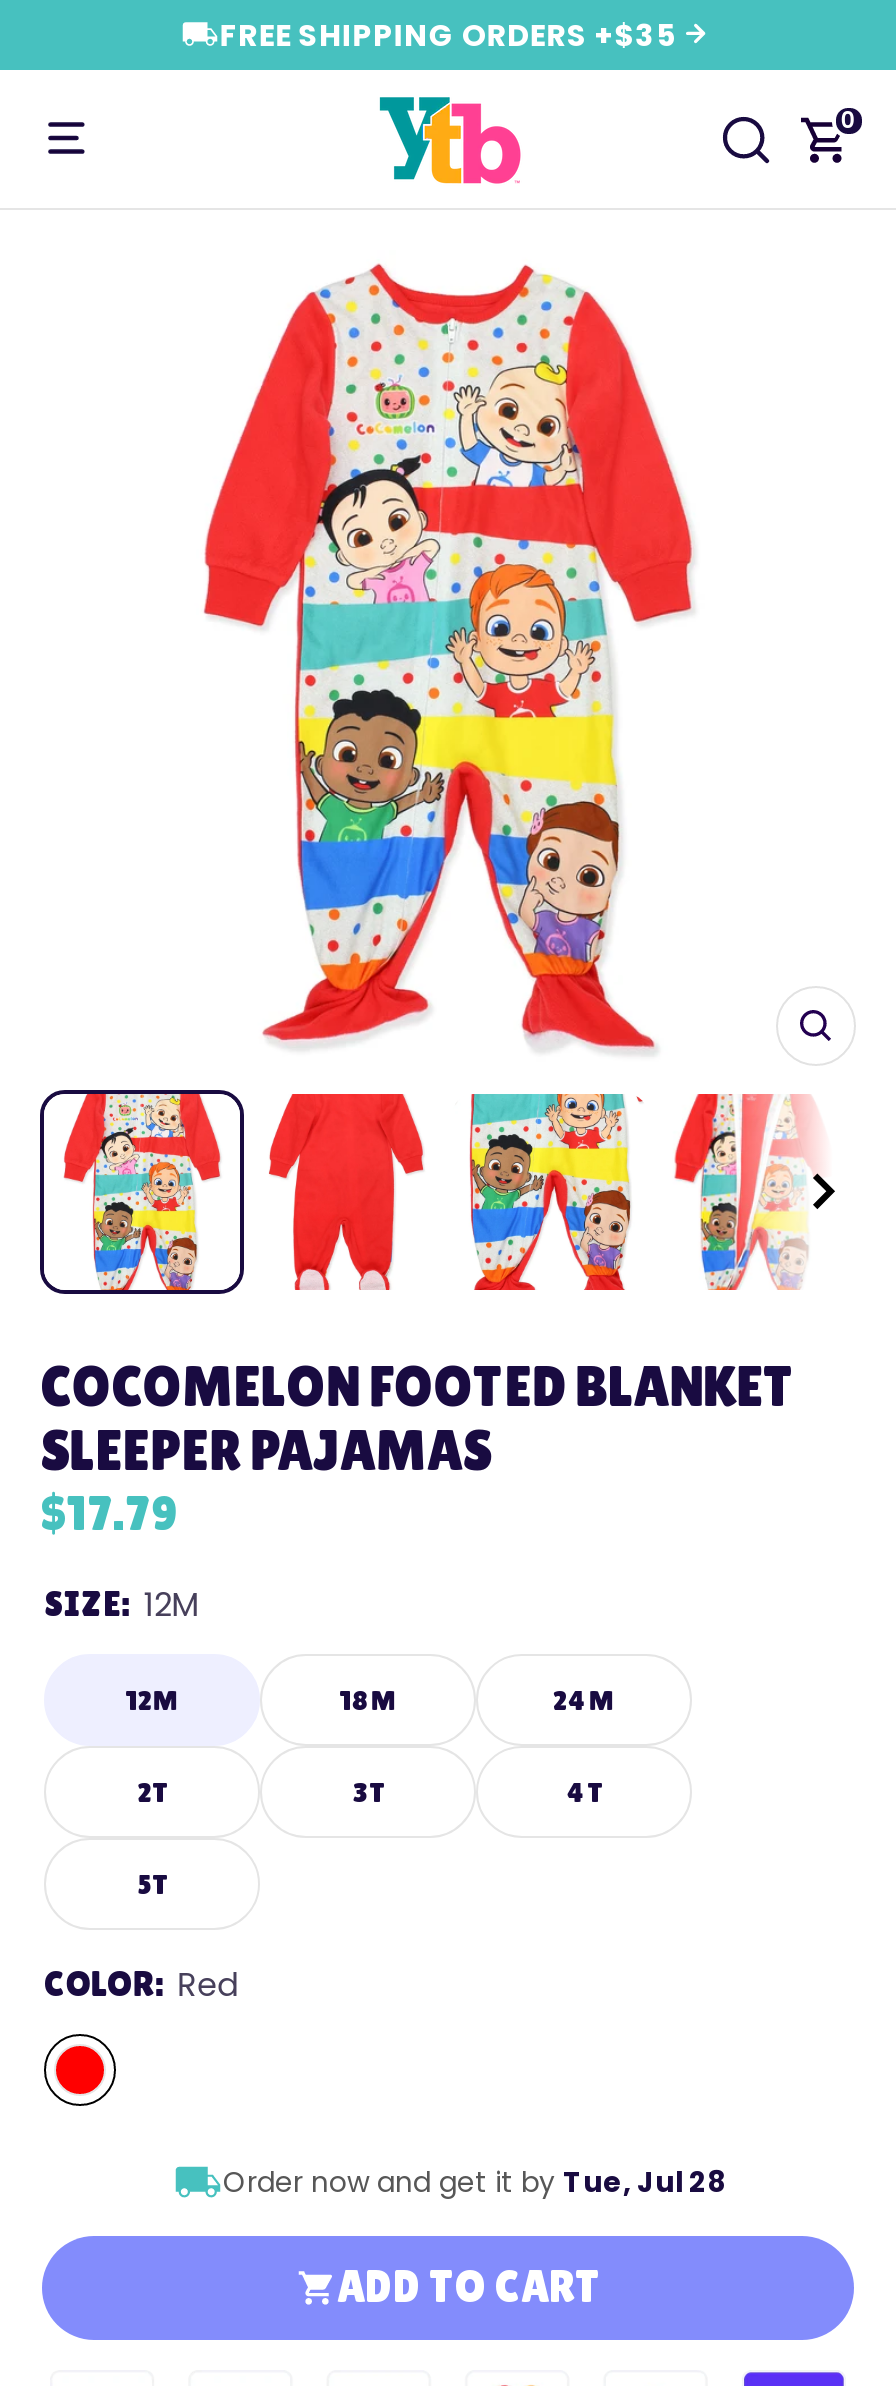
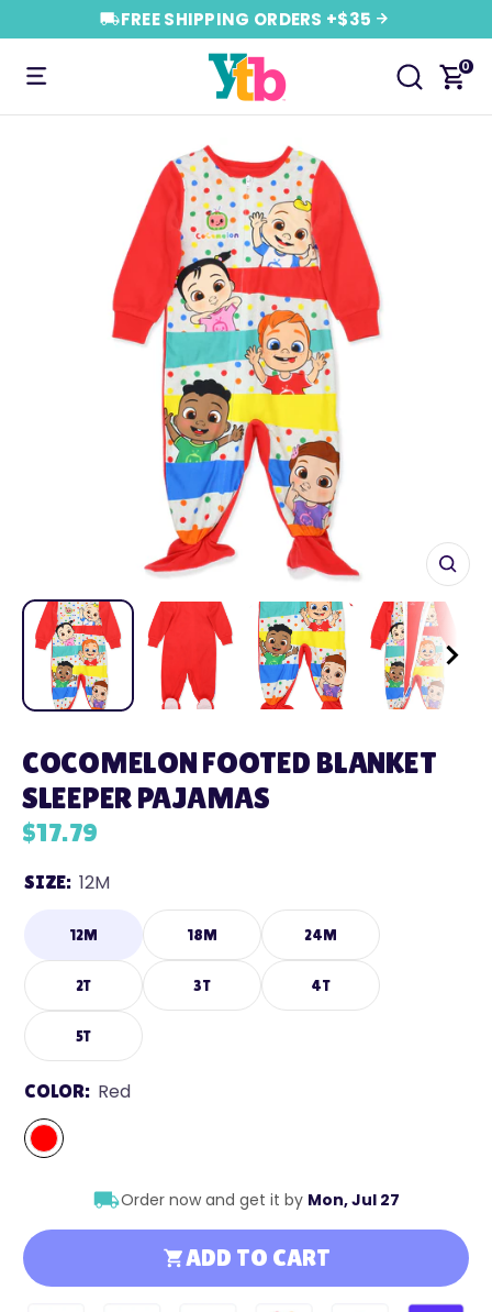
[223,2162,725,2202] Order now and get it by Tue, Jul 28 -> [121,1189,400,1211] Order now and get it by Mon, Jul 27

